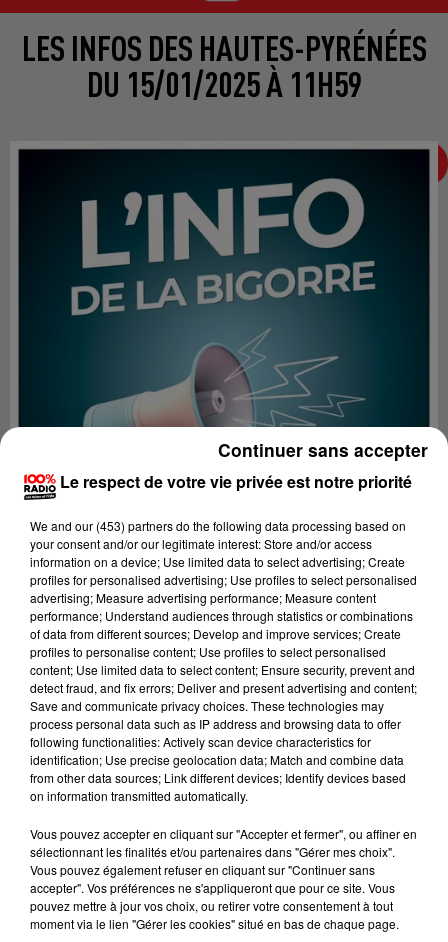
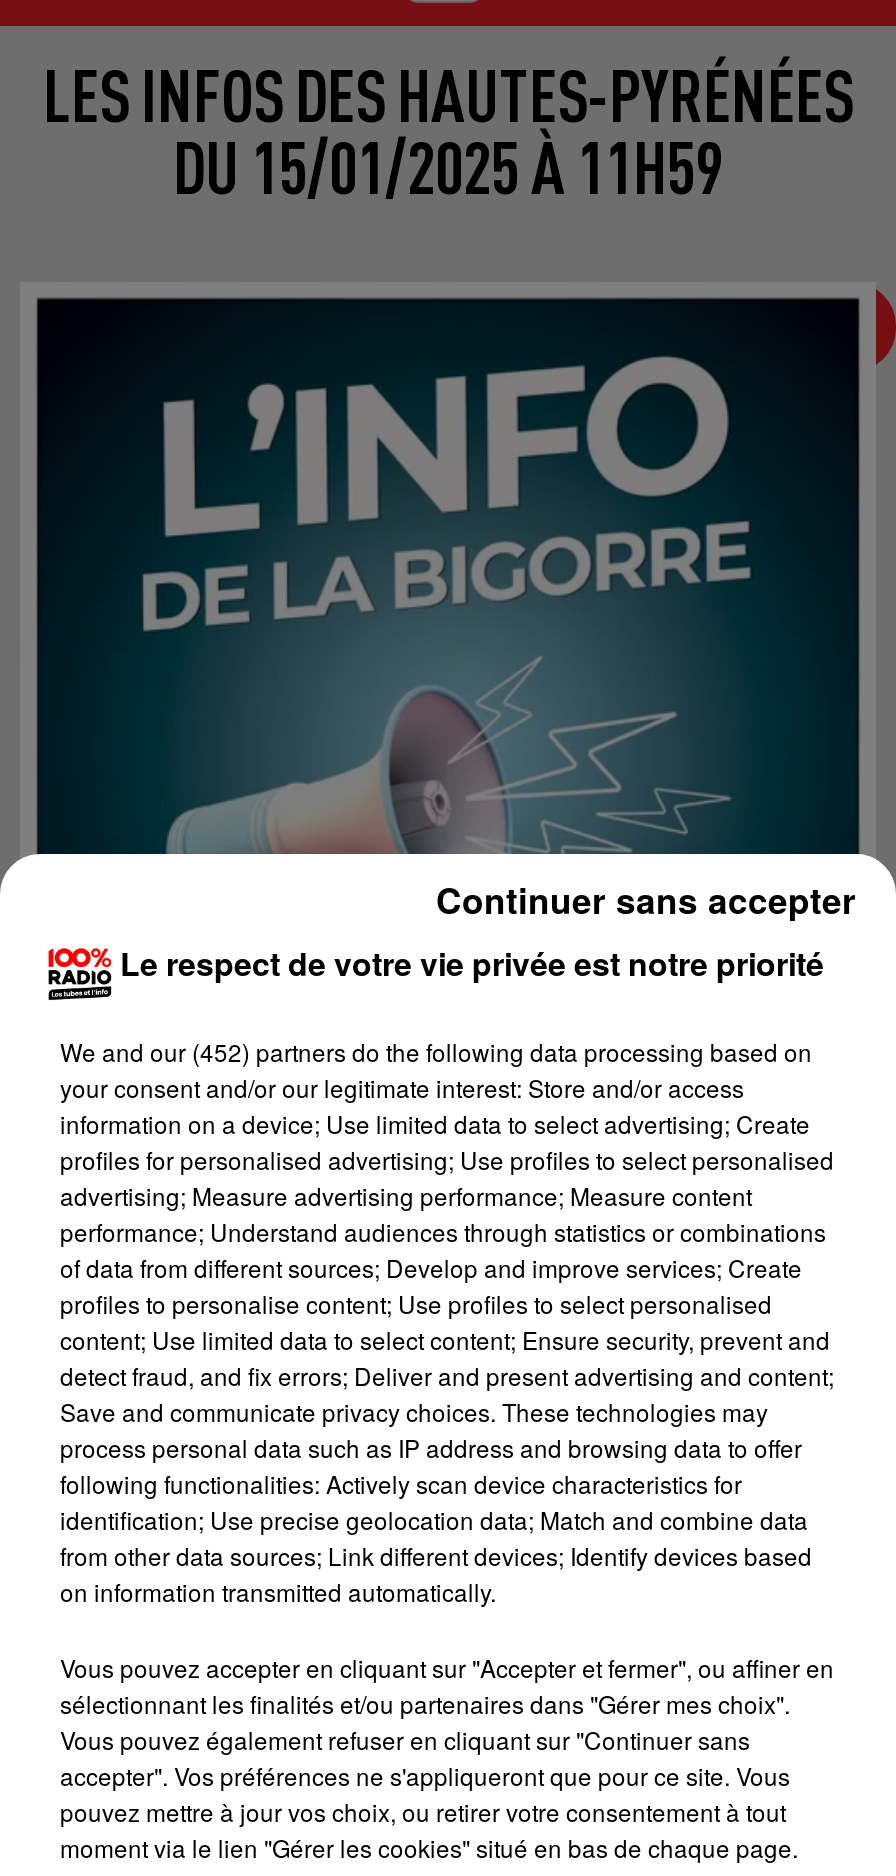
[30,517,406,534] We and our (453) partners do the following data processing based on -> [60,1034,812,1068] We and our (452) partners do the following data processing based on

